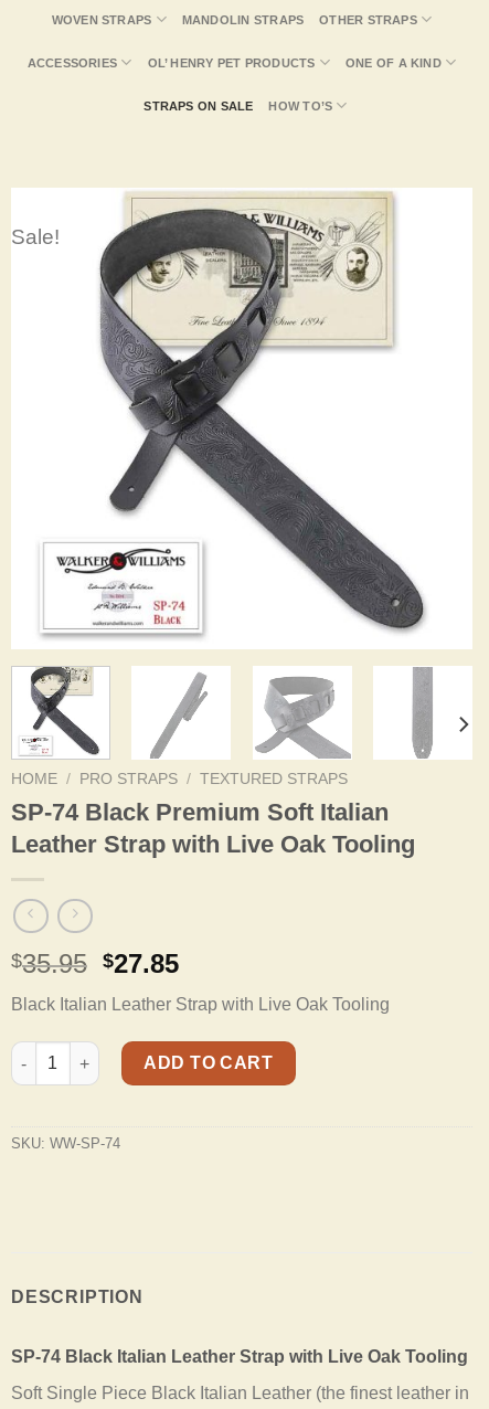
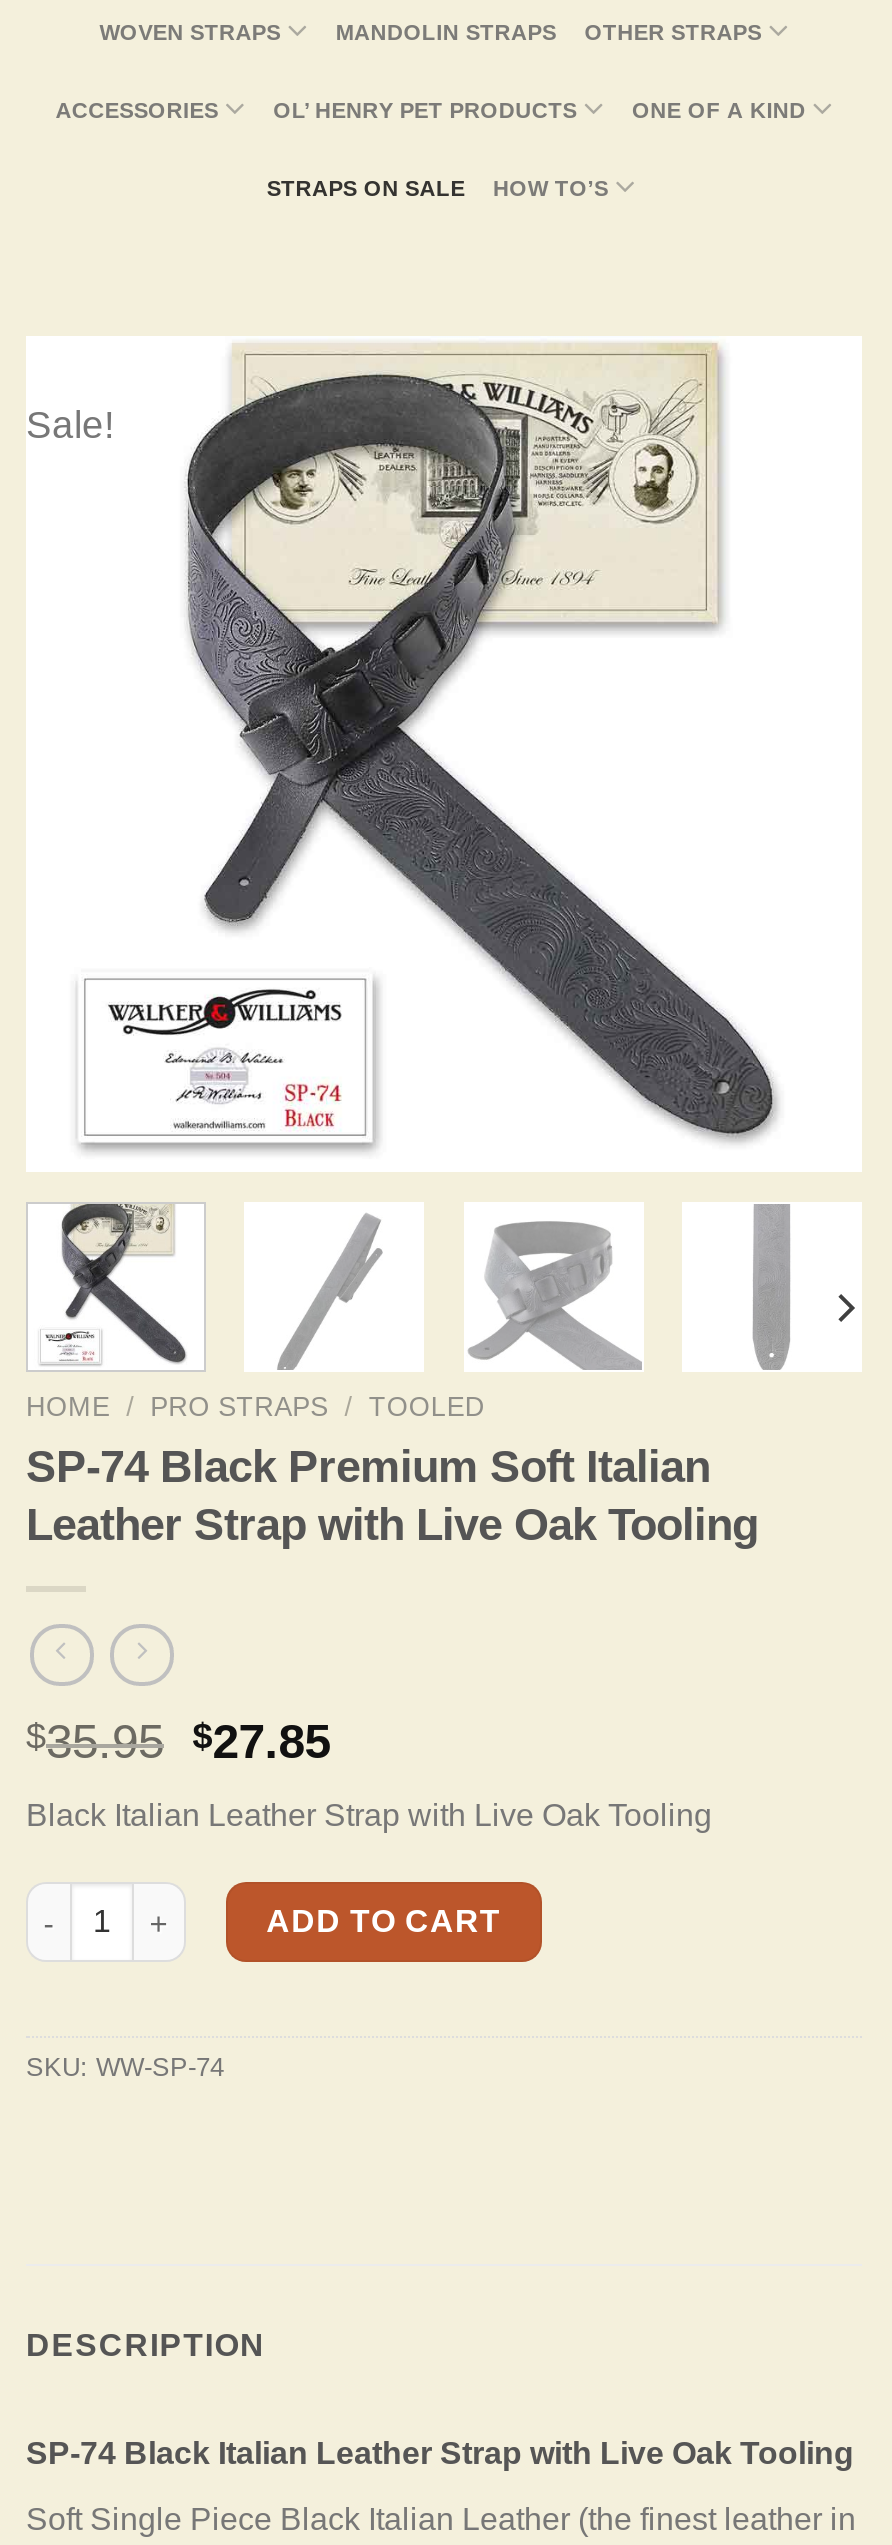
[11,771,348,787] HOME / PRO STRAPS / TEXTURED STRAPS -> [26,1392,485,1422] HOME / PRO STRAPS / TOOLED

